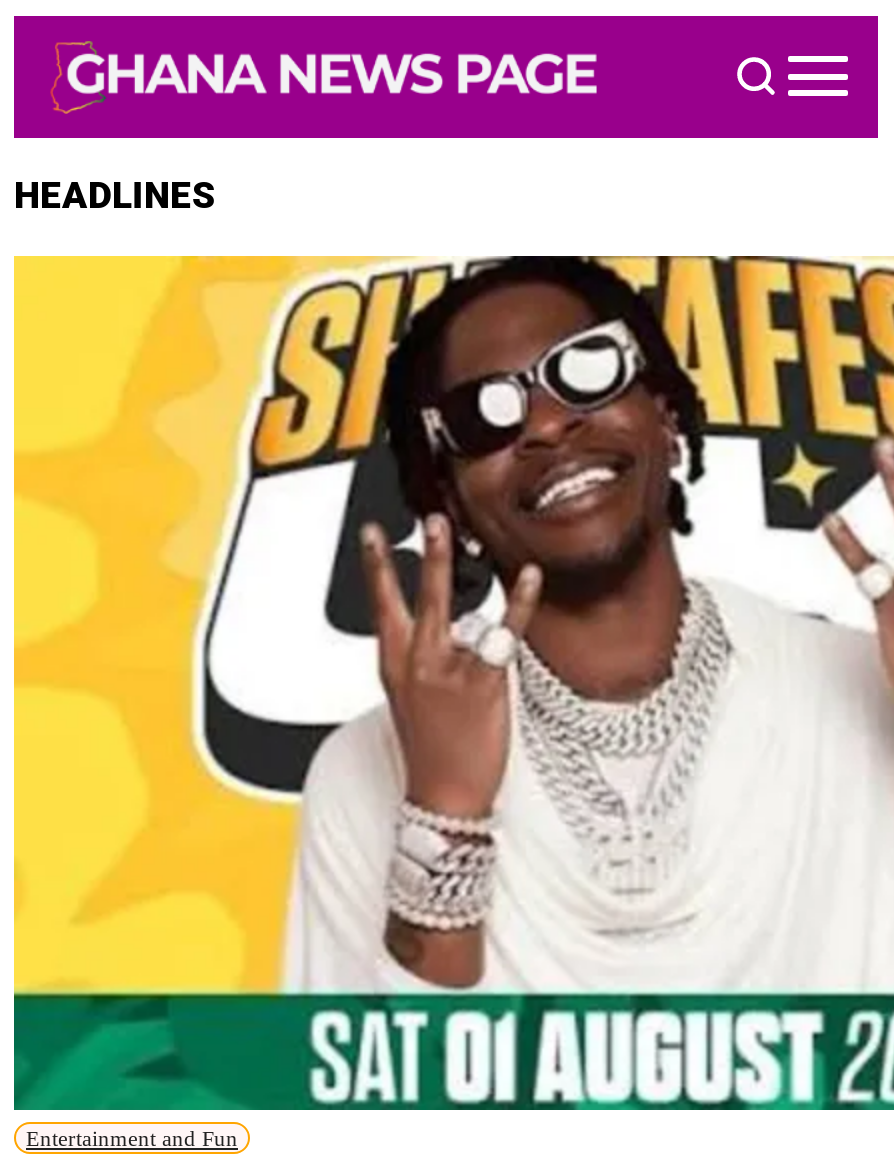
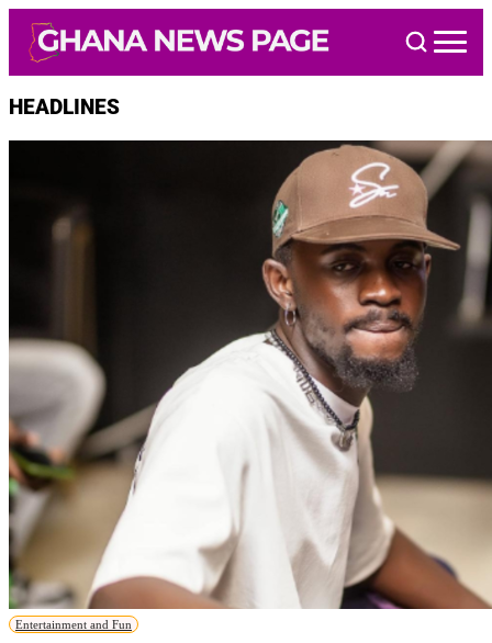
[12,254,888,1112] [image] -> [8,139,489,610] [image]

